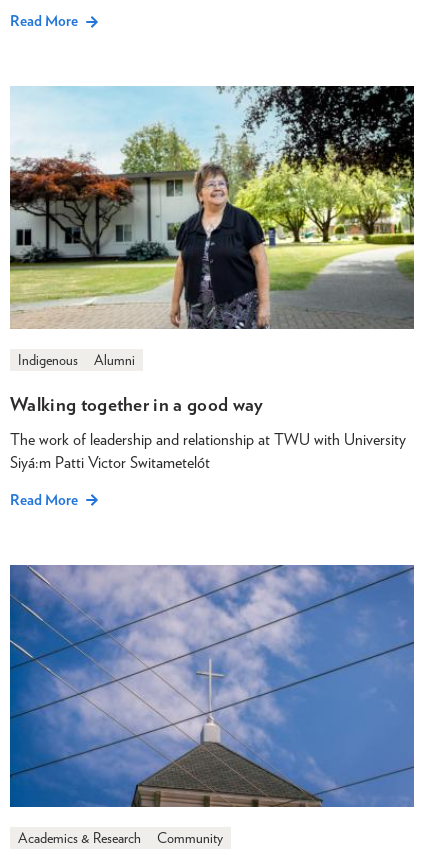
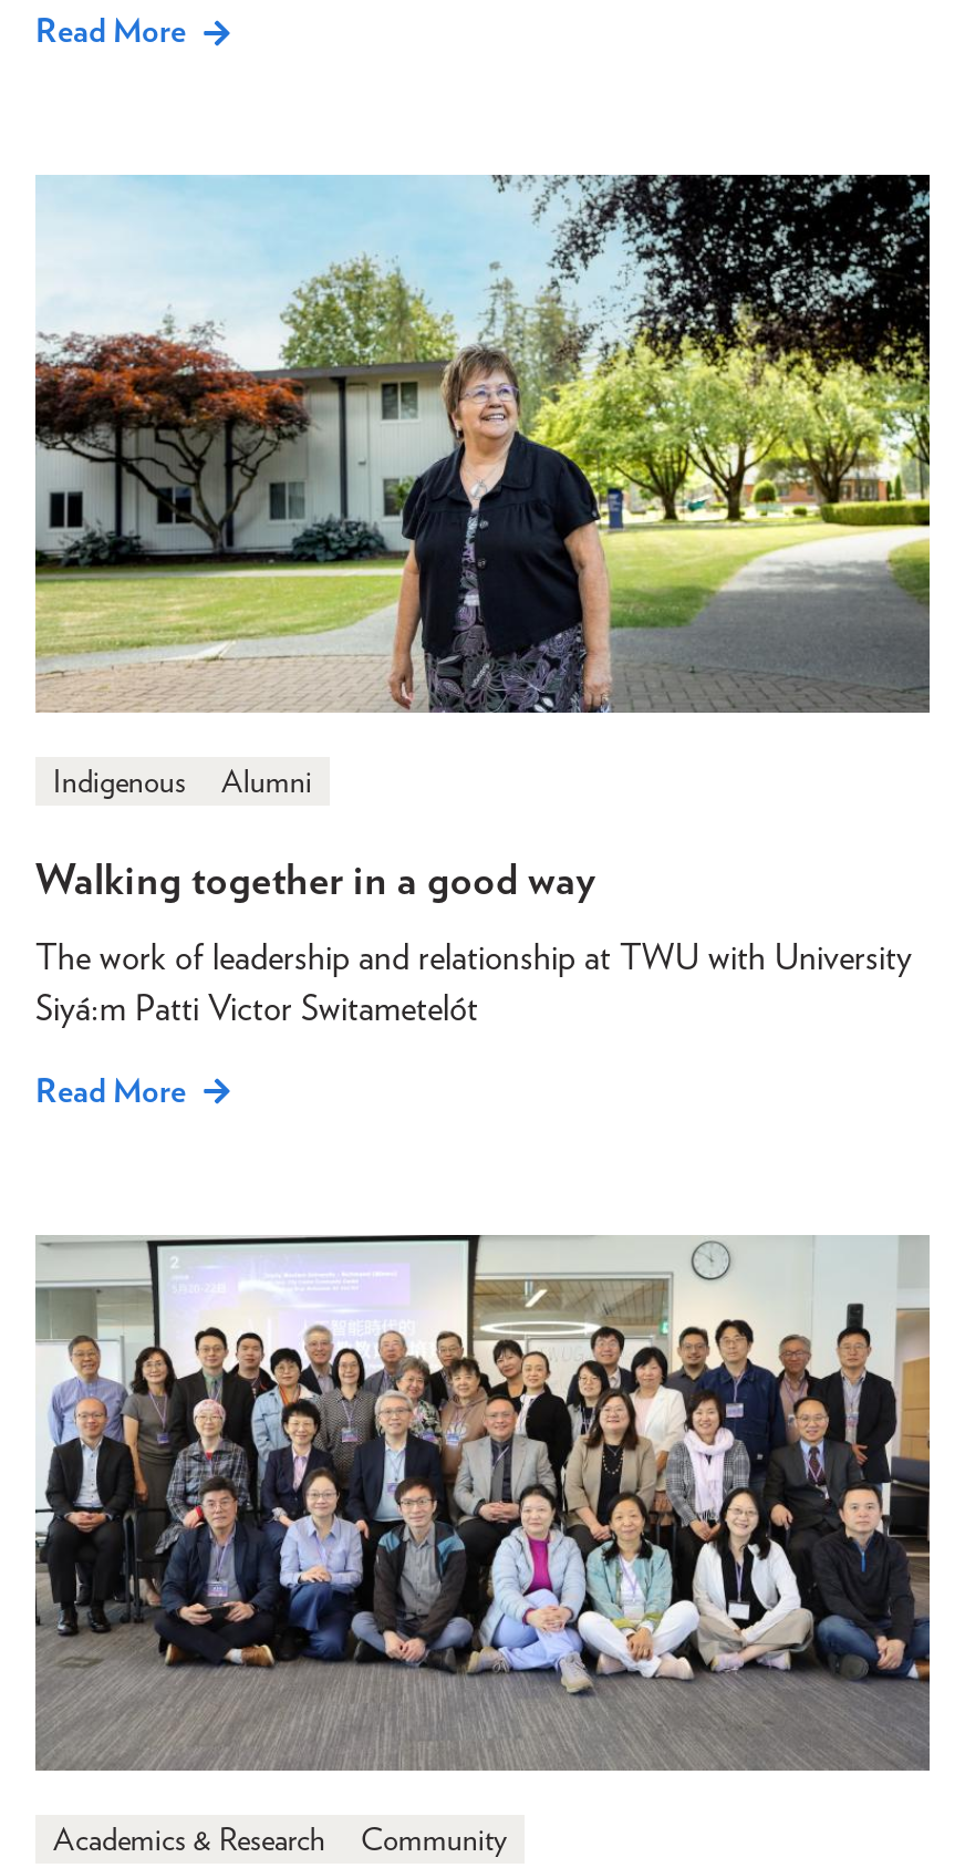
[9,565,415,808] [image] -> [33,1233,932,1773] [image]

